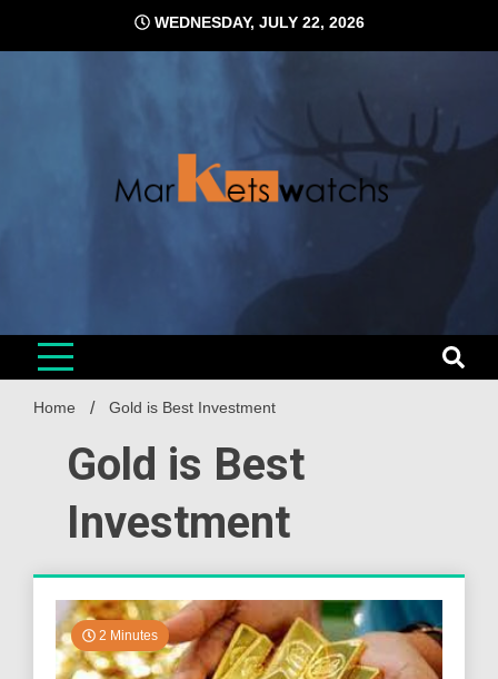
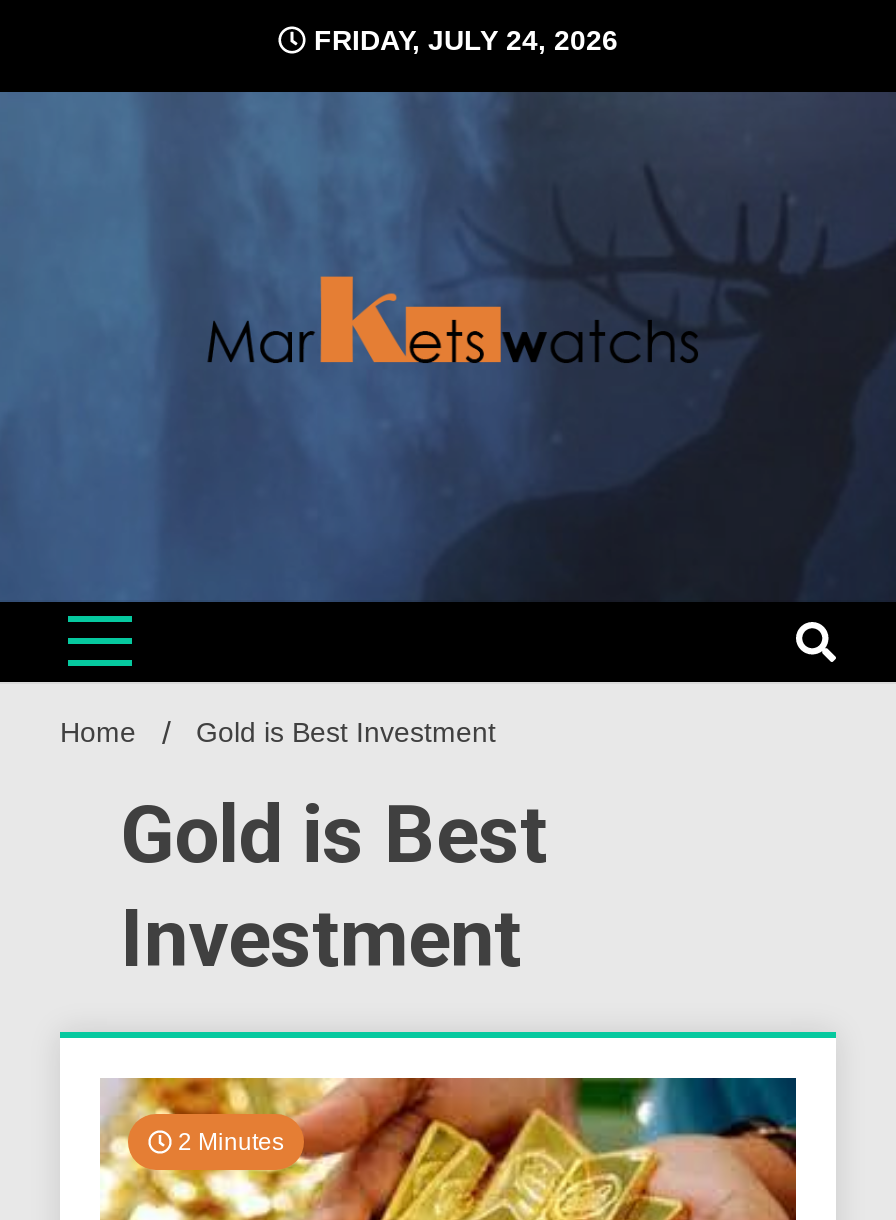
[150,13,364,31] WEDNESDAY, JULY 22, 2026 -> [306,24,618,56] FRIDAY, JULY 24, 2026

